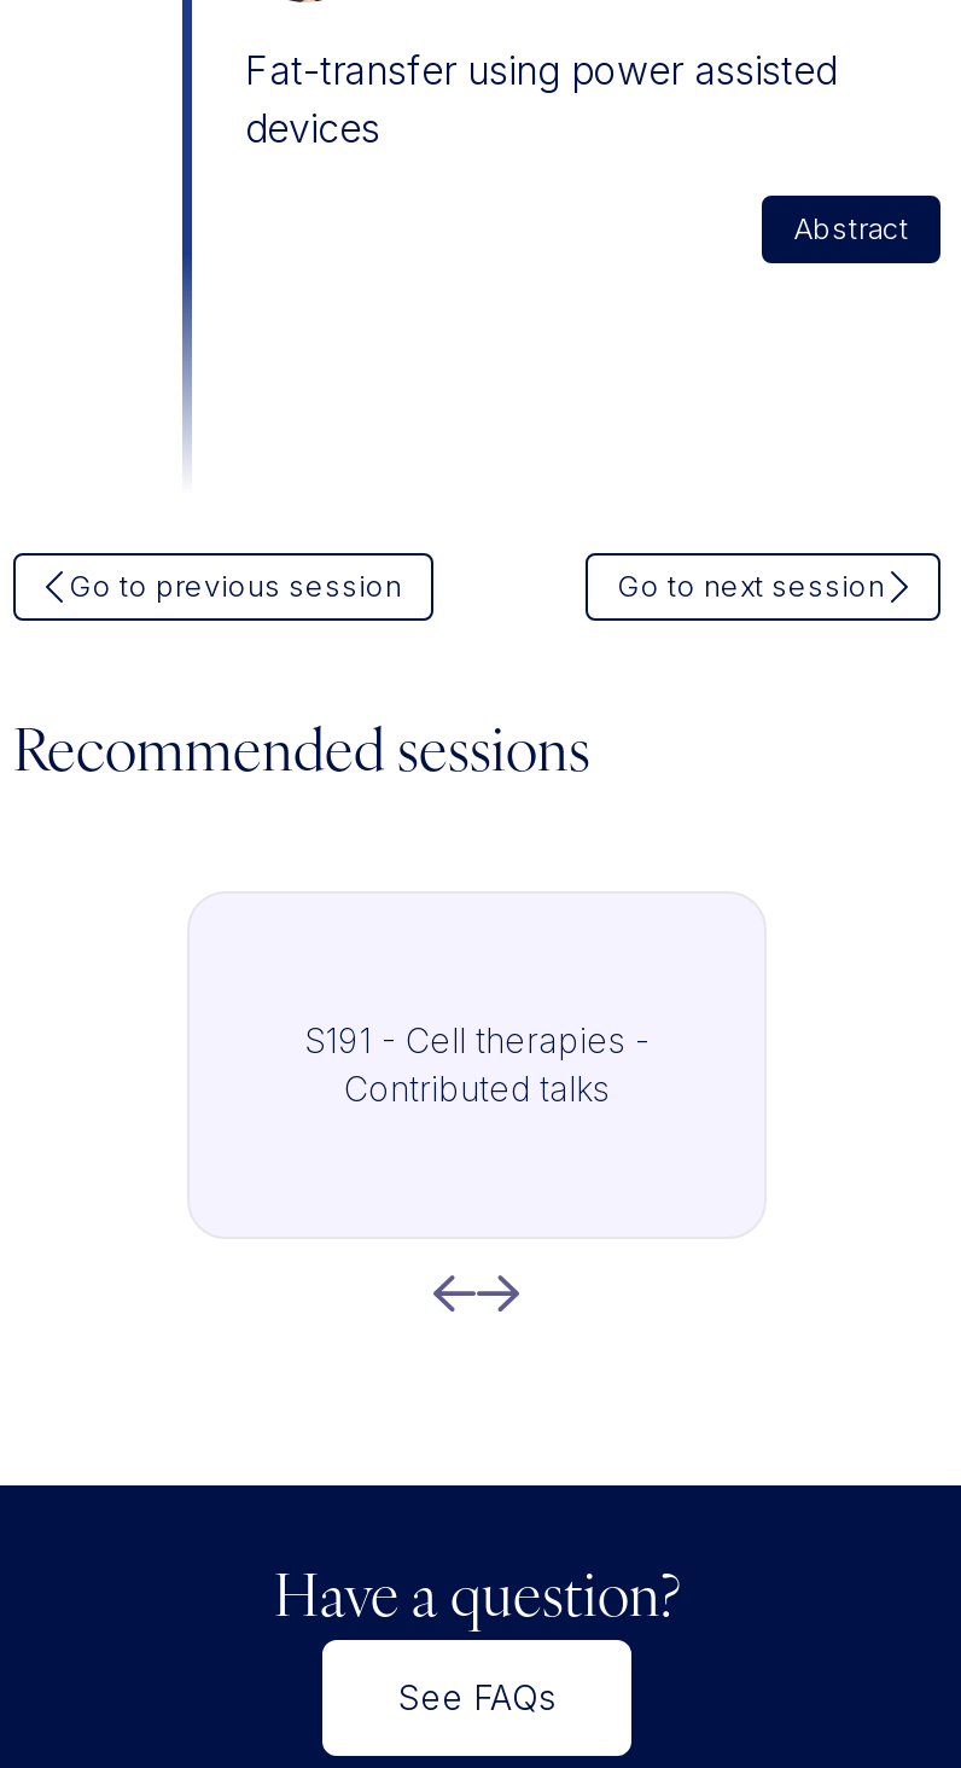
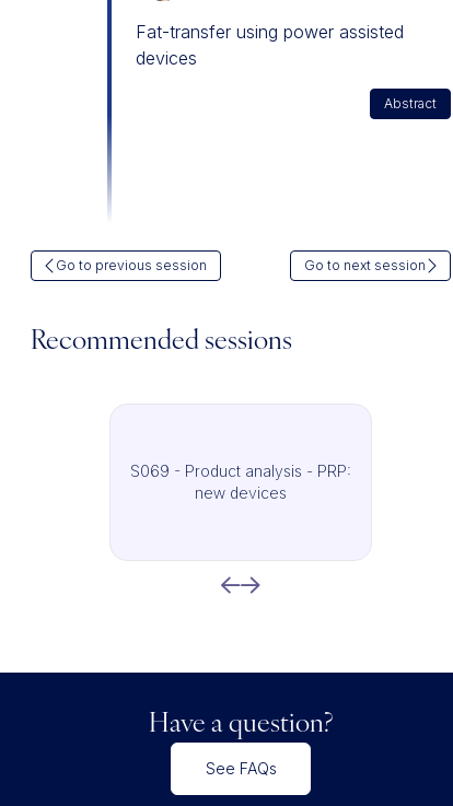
[304,1019,650,1109] S191 - Cell therapies - | Contributed talks -> [130,462,351,502] S069 - Product analysis - PRP: | new devices

